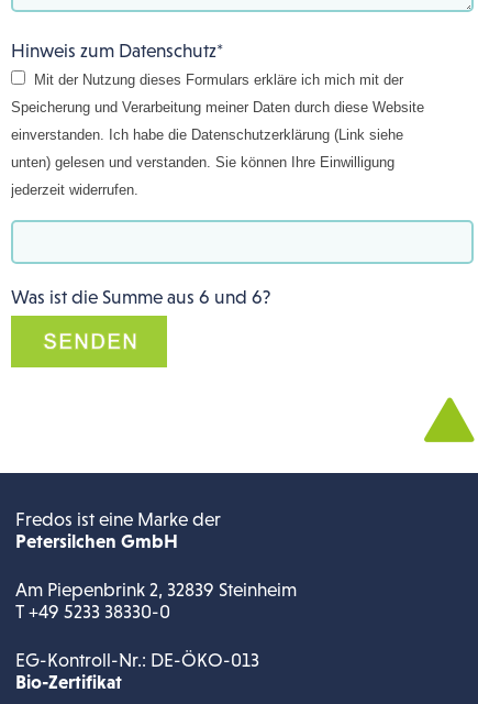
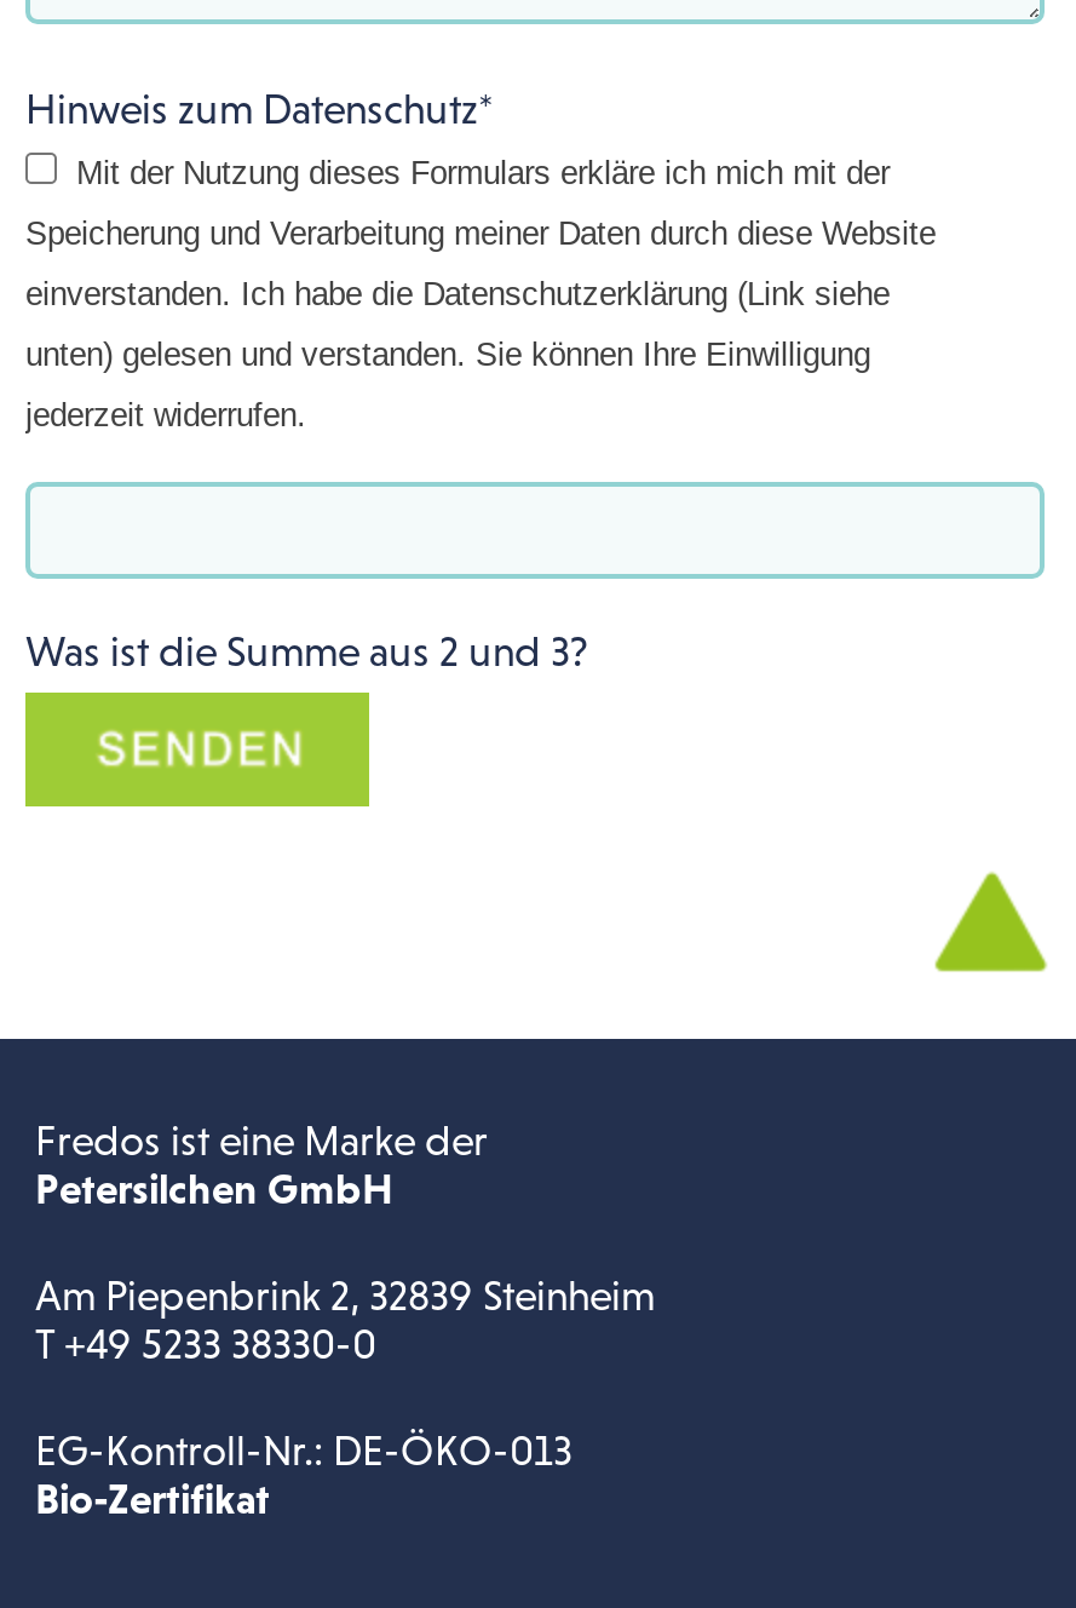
[11,286,270,308] Was ist die Summe aus 6 und 6? -> [25,627,587,676] Was ist die Summe aus 2 und 3?

